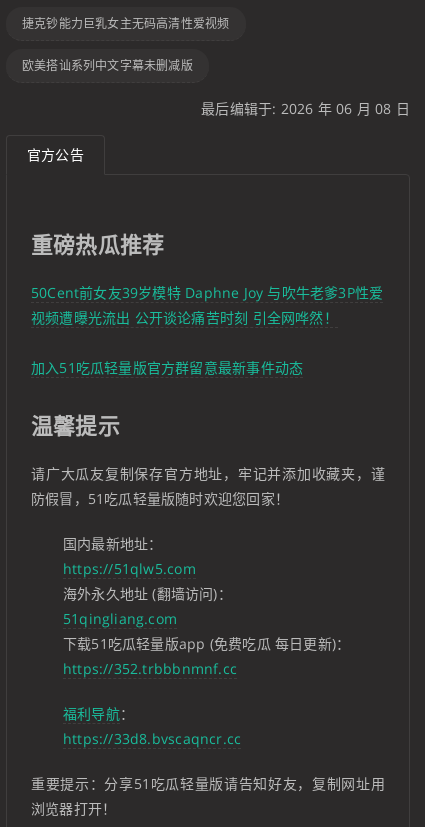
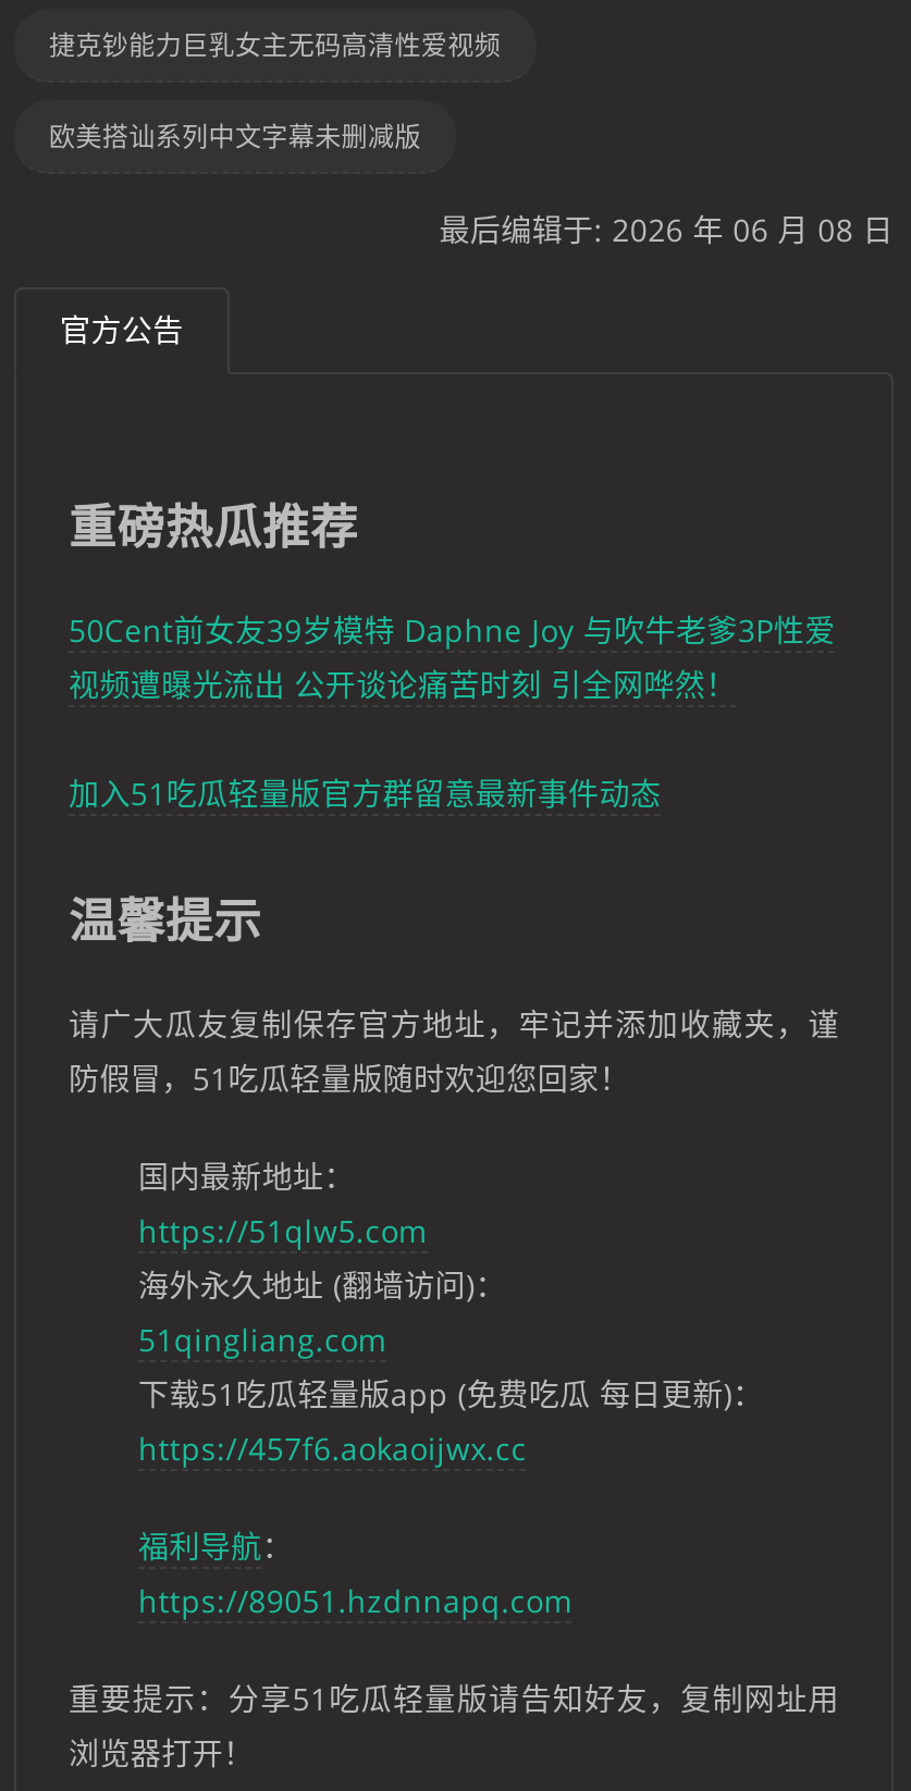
[63,659,237,678] https://352.trbbbnmnf.cc -> [138,1428,527,1469] https://457f6.aokaoijwx.cc
[63,729,241,748] https://33d8.bvscaqncr.cc -> [138,1580,572,1622] https://89051.hzdnnapq.com

